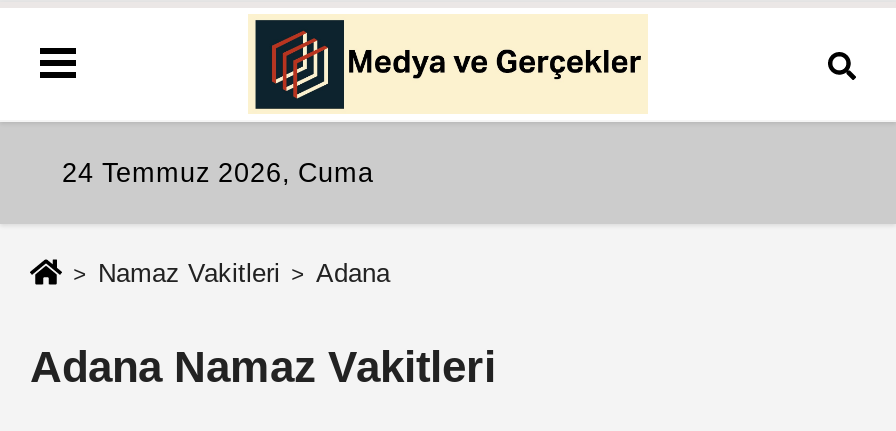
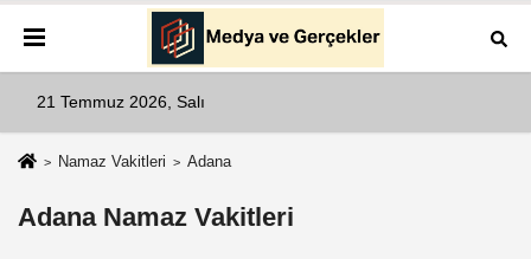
[62,158,374,188] 24 Temmuz 2026, Cuma -> [37,93,205,111] 21 Temmuz 2026, Salı

